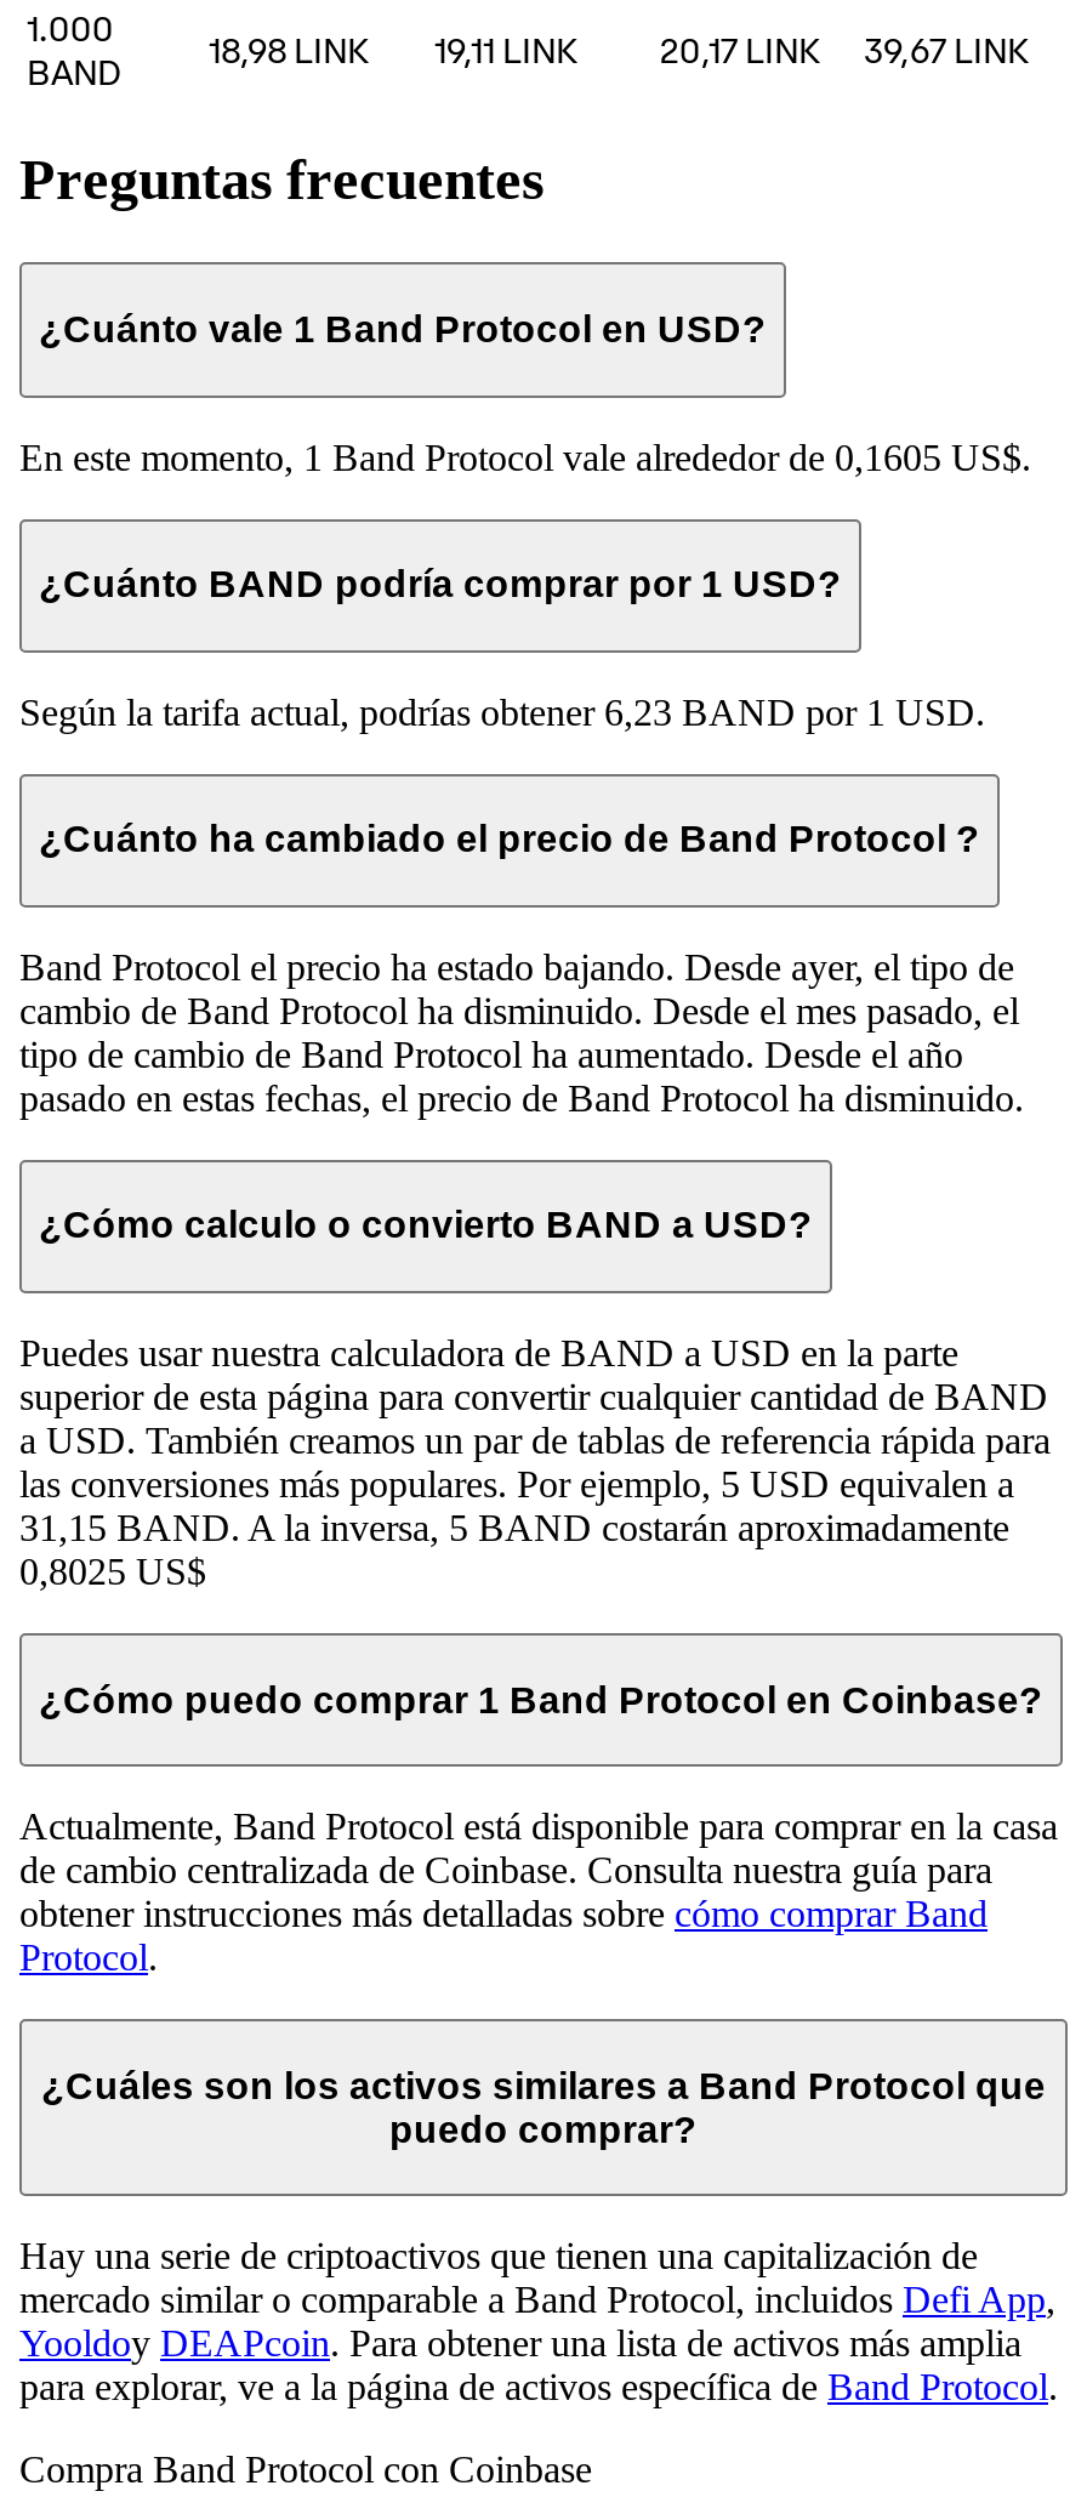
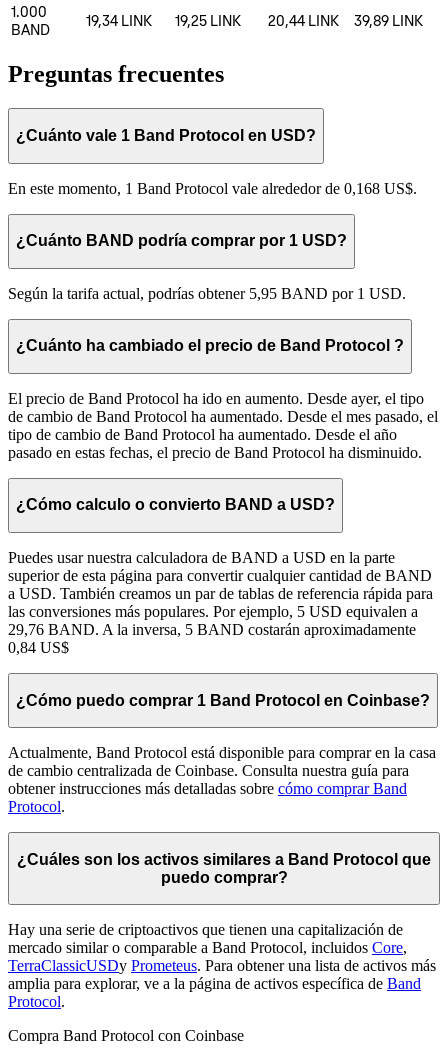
[209,28,369,72] 18,98 LINK -> [86,11,152,29] 19,34 LINK
[434,28,577,72] 19,11 LINK -> [175,11,241,29] 19,25 LINK
[660,28,820,72] 20,17 LINK -> [268,11,339,29] 20,44 LINK
[864,28,1029,72] 39,67 LINK -> [354,11,423,29] 39,89 LINK
[19,436,1031,477] En este momento, 1 Band Protocol vale alrededor de 0,1605 US$. -> [8,179,417,196] En este momento, 1 Band Protocol vale alrededor de 0,168 US$.
[19,691,985,732] Según la tarifa actual, podrías obtener 6,23 BAND por 1 USD. -> [8,285,406,302] Según la tarifa actual, podrías obtener 5,95 BAND por 1 USD.
[19,946,1019,1031] Band Protocol el precio ha estado bajando. Desde ayer, el tipo de | cambio de Band Protocol ha disminuido. Desde el mes pasado, el -> [8,390,438,425] El precio de Band Protocol ha ido en aumento. Desde ayer, el tipo | de cambio de Band Protocol ha aumentado. Desde el mes pasado, el
[19,1507,1009,1548] 31,15 BAND. A la inversa, 5 BAND costarán aproximadamente -> [8,621,416,638] 29,76 BAND. A la inversa, 5 BAND costarán aproximadamente
[19,1551,206,1592] 0,8025 US$ -> [8,639,69,656] 0,84 US$
[19,2280,1058,2408] mercado similar o comparable a Band Protocol, incluidos Defi App, | Yooldoy DEAPcoin. Para obtener una lista de activos más amplia | para explorar, ve a la página de activos específica de Band Protocol. -> [8,939,436,1010] mercado similar o comparable a Band Protocol, incluidos Core, | TerraClassicUSDy Prometeus. Para obtener una lista de activos más | amplia para explorar, ve a la página de activos específica de Band | Protocol.

